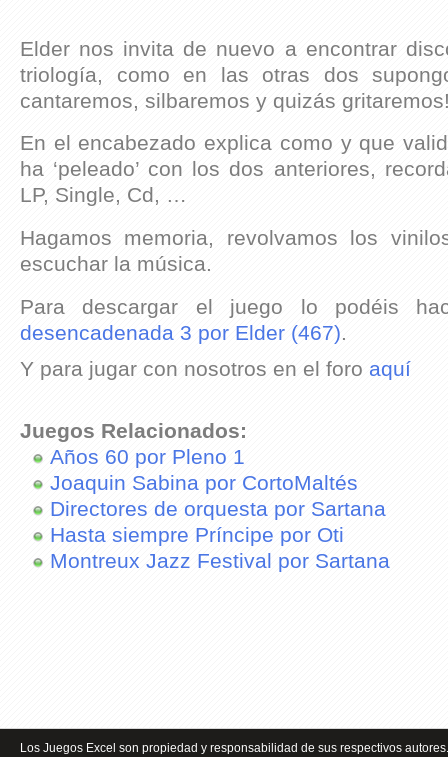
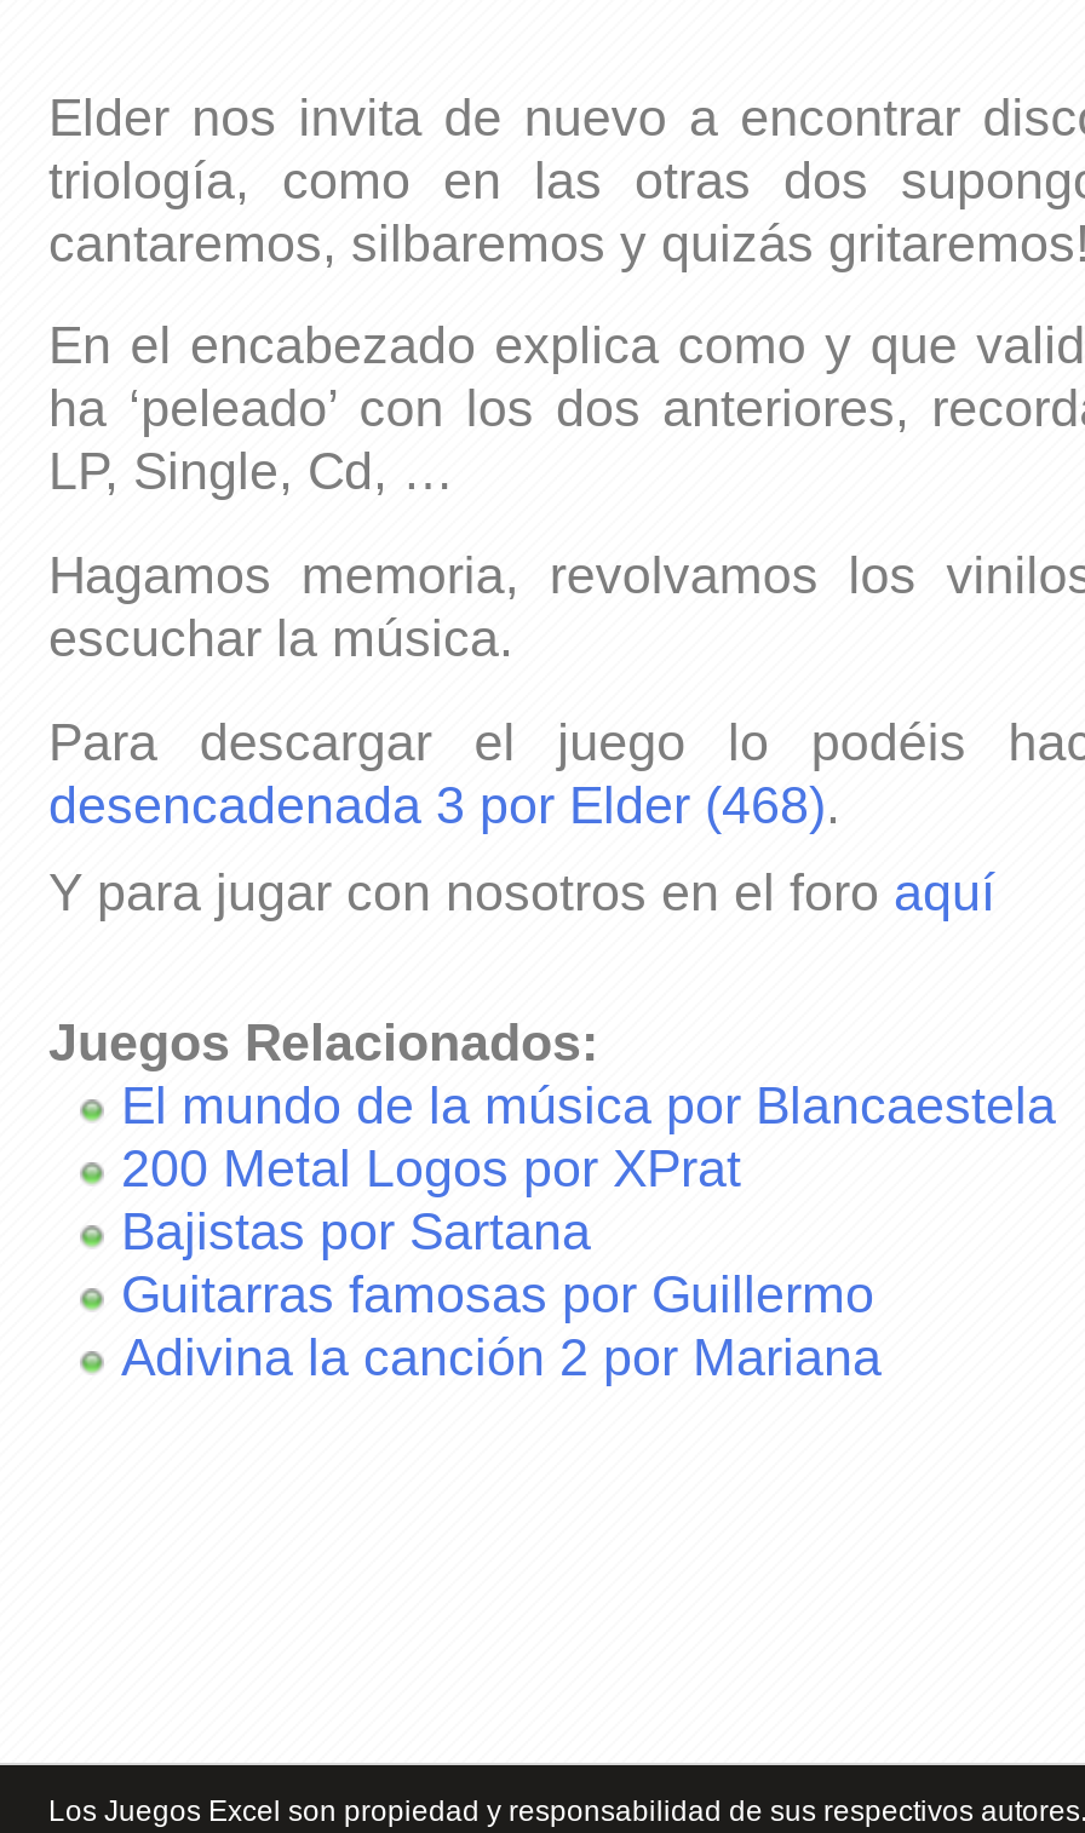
[20,321,347,345] desencadenada 3 por Elder (467). -> [48,777,840,835] desencadenada 3 por Elder (468).
[50,445,390,573] Años 60 por Pleno 1 | Joaquin Sabina por CortoMaltés | Directores de orquesta por Sartana | Hasta siempre Príncipe por Oti | Montreux Jazz Festival por Sartana -> [121,1078,1056,1387] El mundo de la música por Blancaestela | 200 Metal Logos por XPrat | Bajistas por Sartana | Guitarras famosas por Guillermo | Adivina la canción 2 por Mariana

